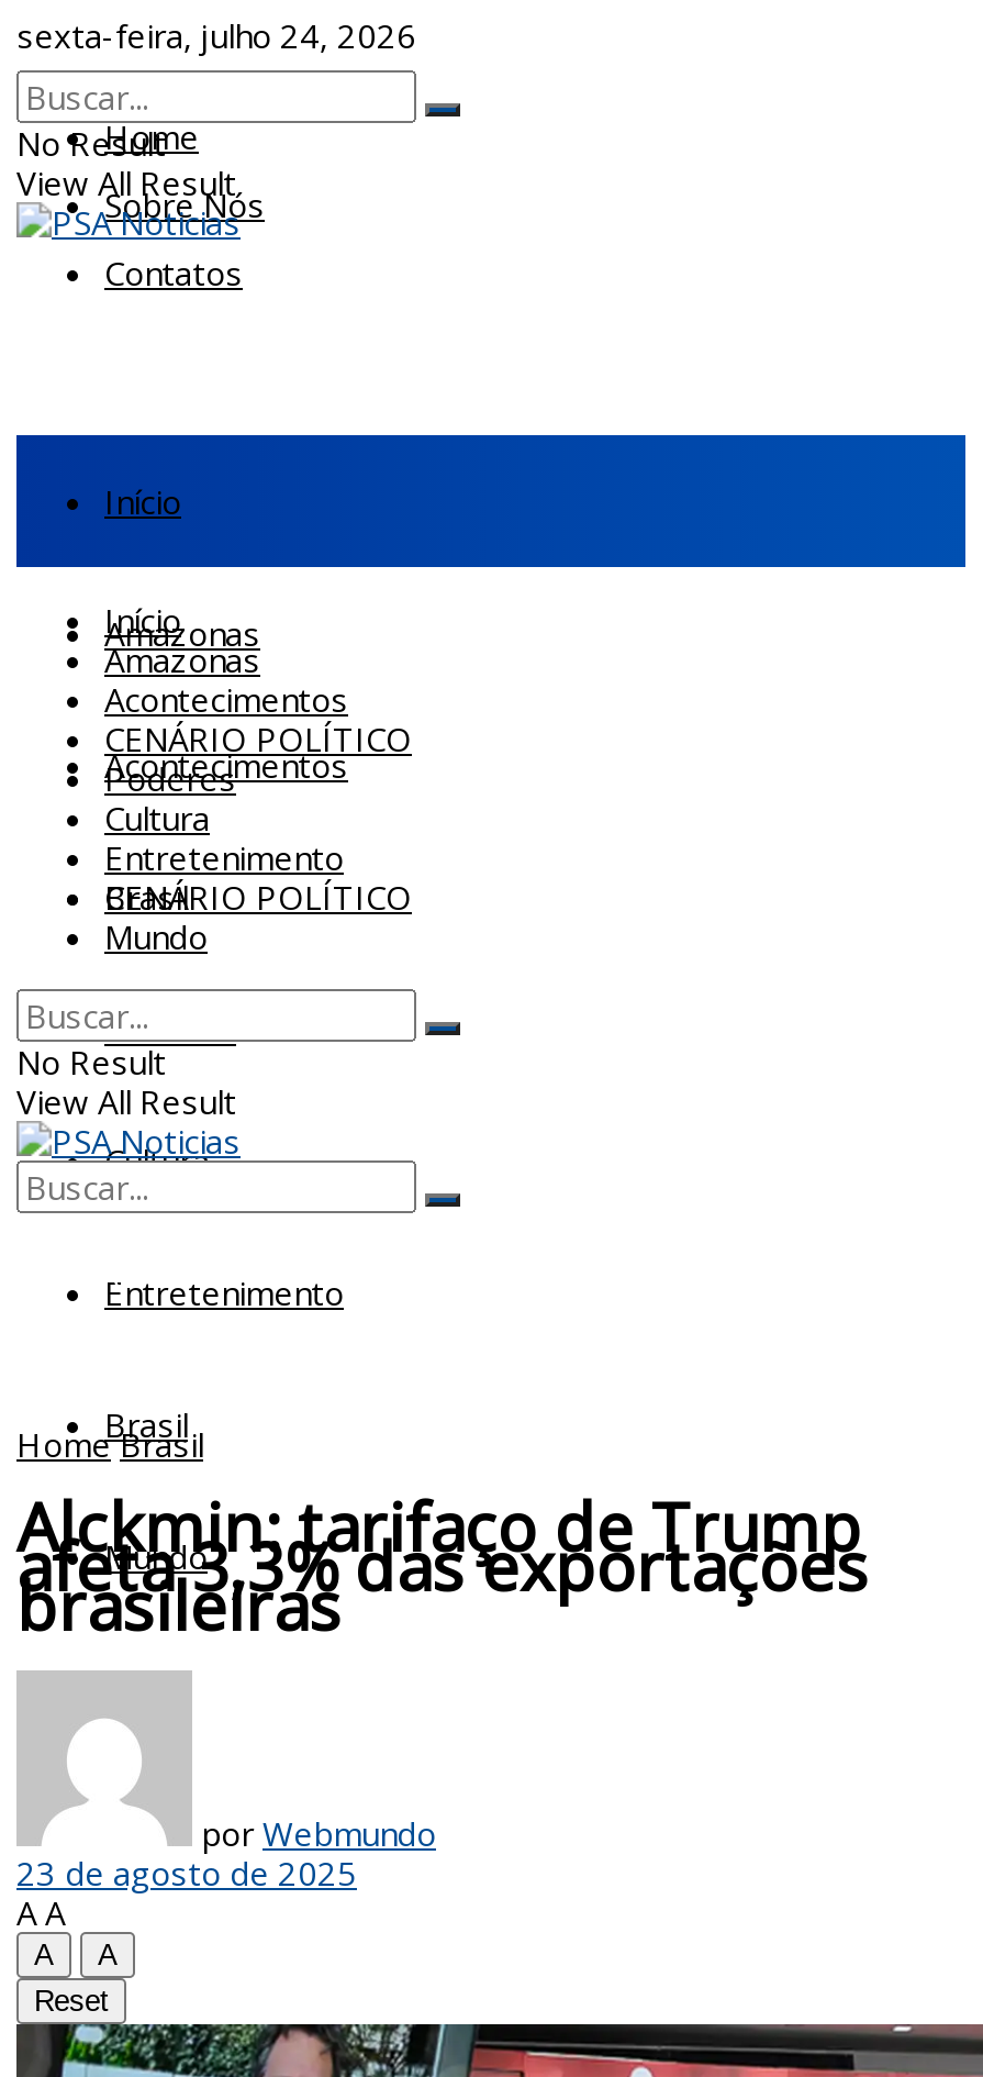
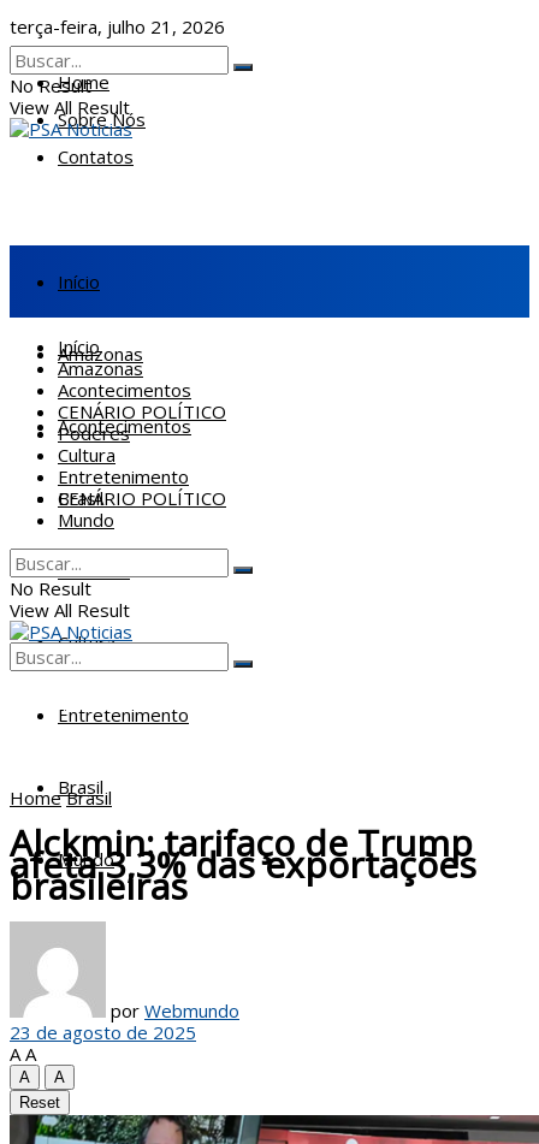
[16,13,416,57] sexta-feira, julho 24, 2026 -> [10,14,225,38] terça-feira, julho 21, 2026

